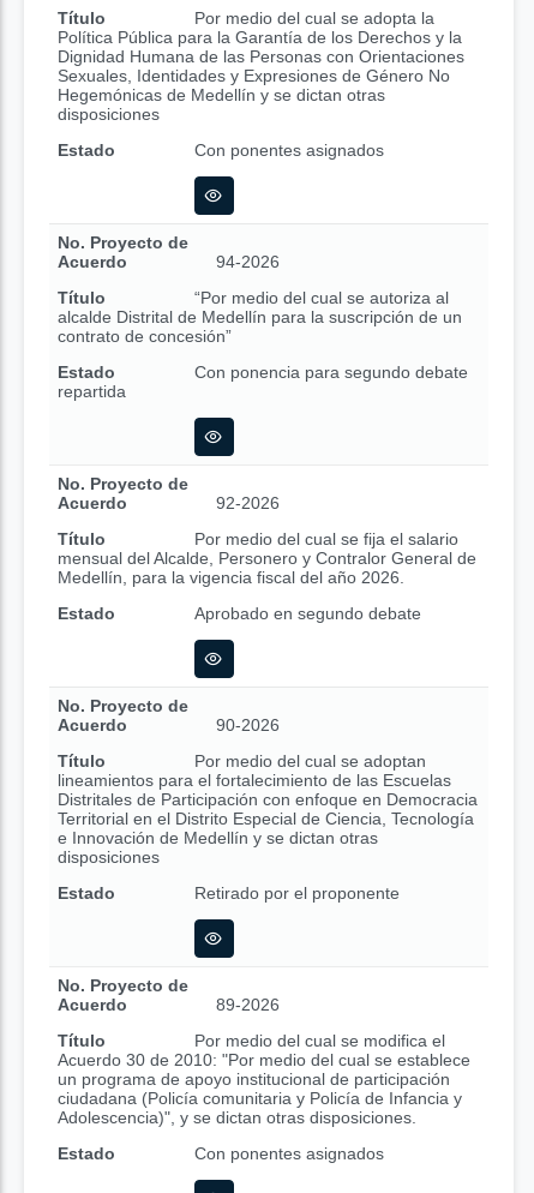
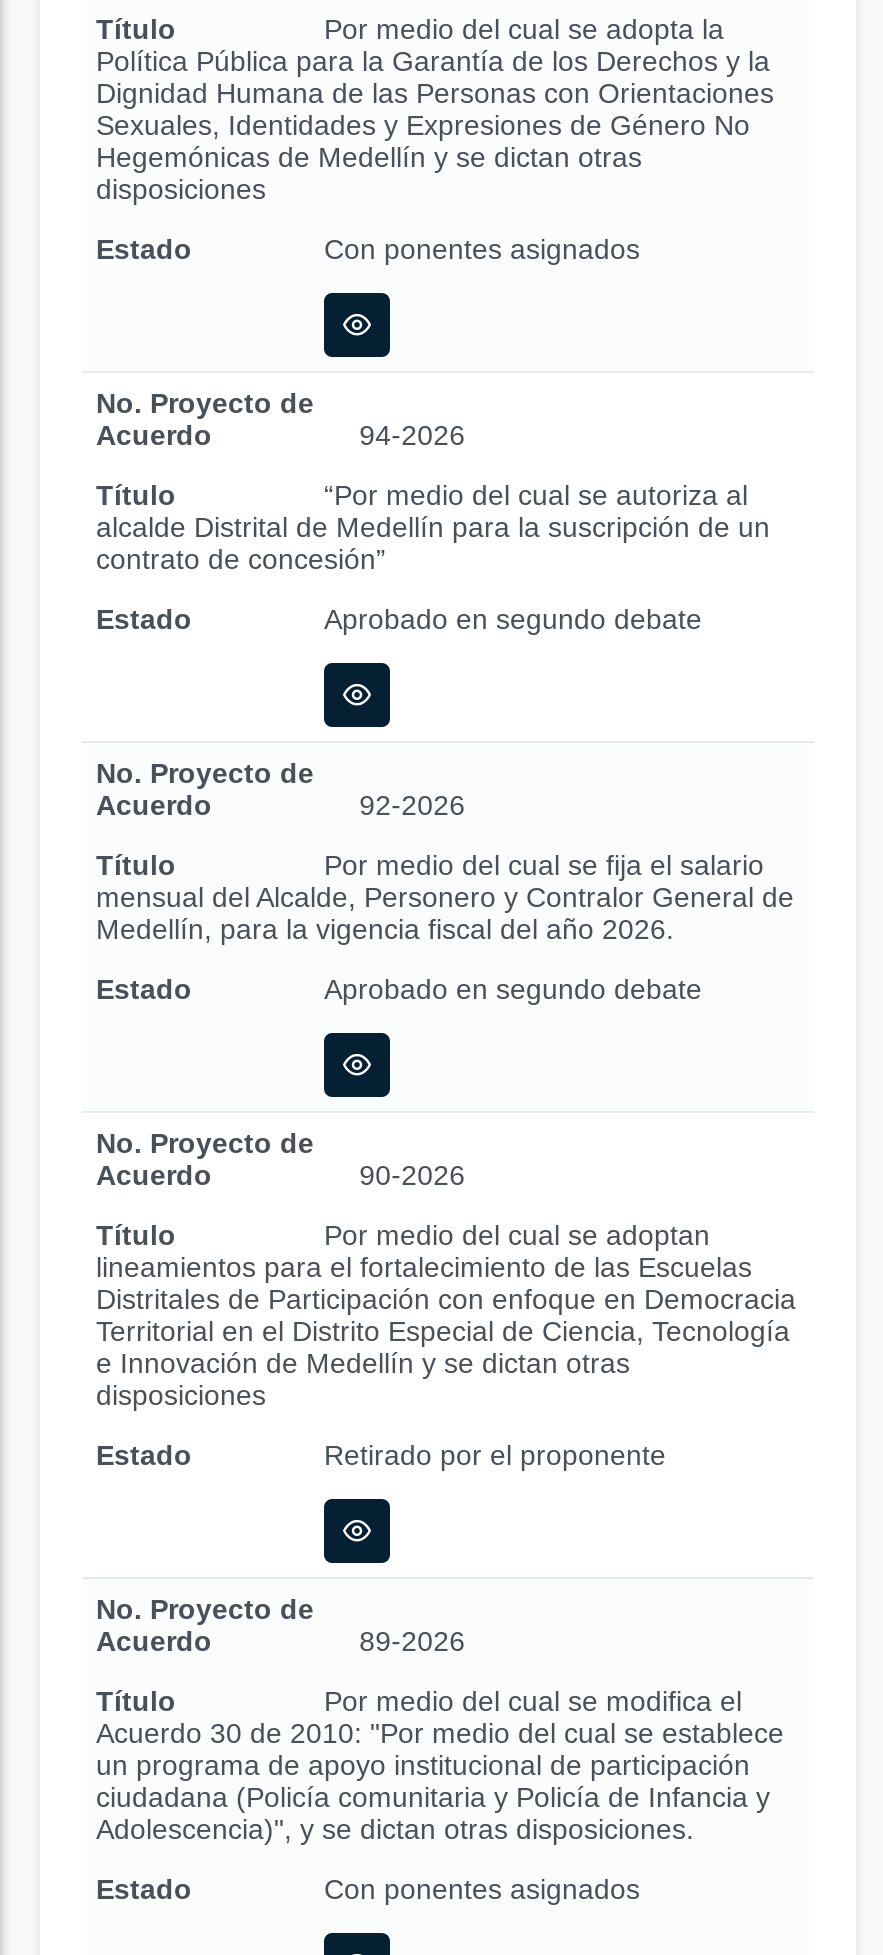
[58,362,468,401] Con ponencia para segundo debate | repartida -> [324,603,702,635] Aprobado en segundo debate

